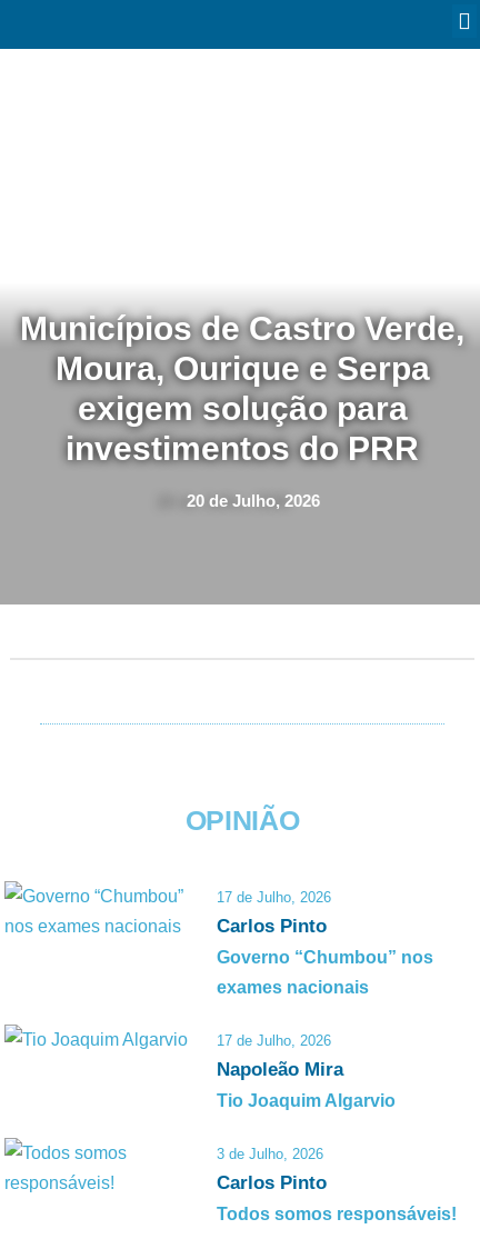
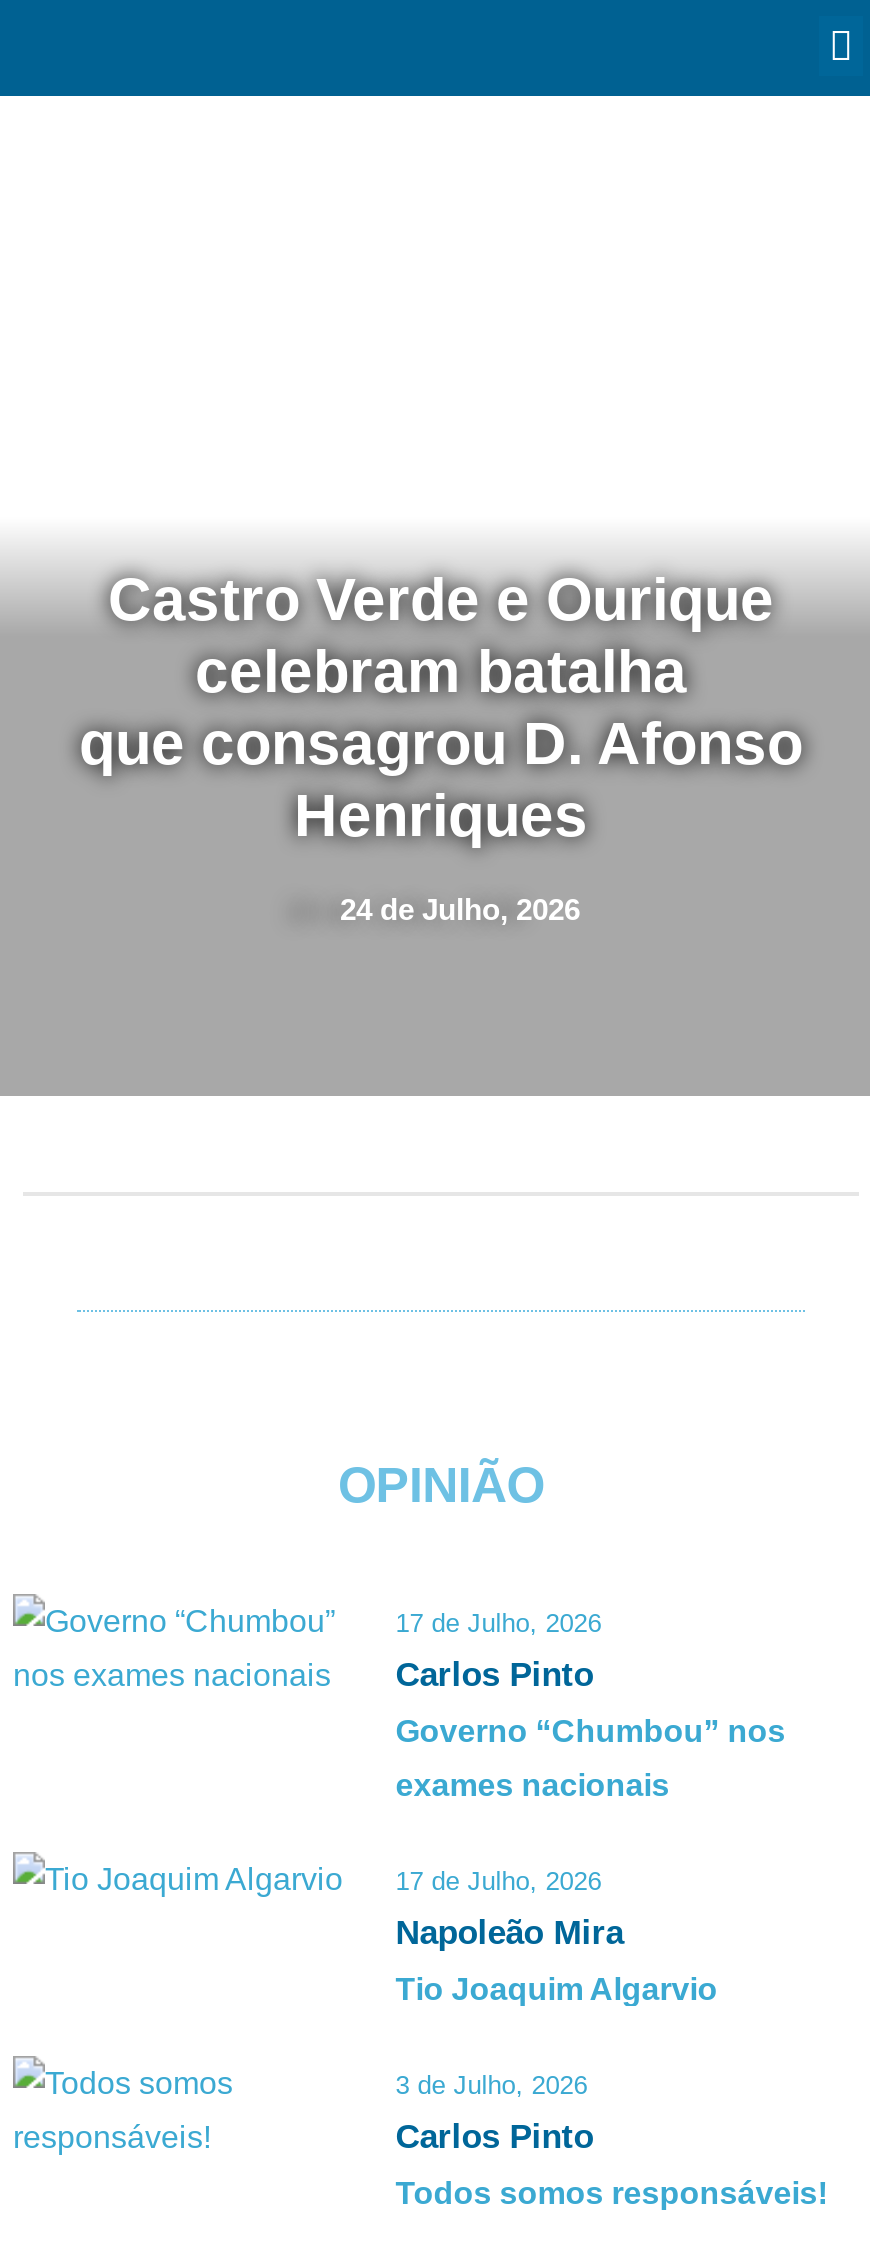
[20,310,464,467] Municípios de Castro Verde, | Moura, Ourique e Serpa | exigem solução para | investimentos do PRR -> [79,566,803,848] Castro Verde e Ourique | celebram batalha | que consagrou D. Afonso | Henriques
[186,491,319,510] 20 de Julho, 2026 -> [340,892,580,926] 24 de Julho, 2026

